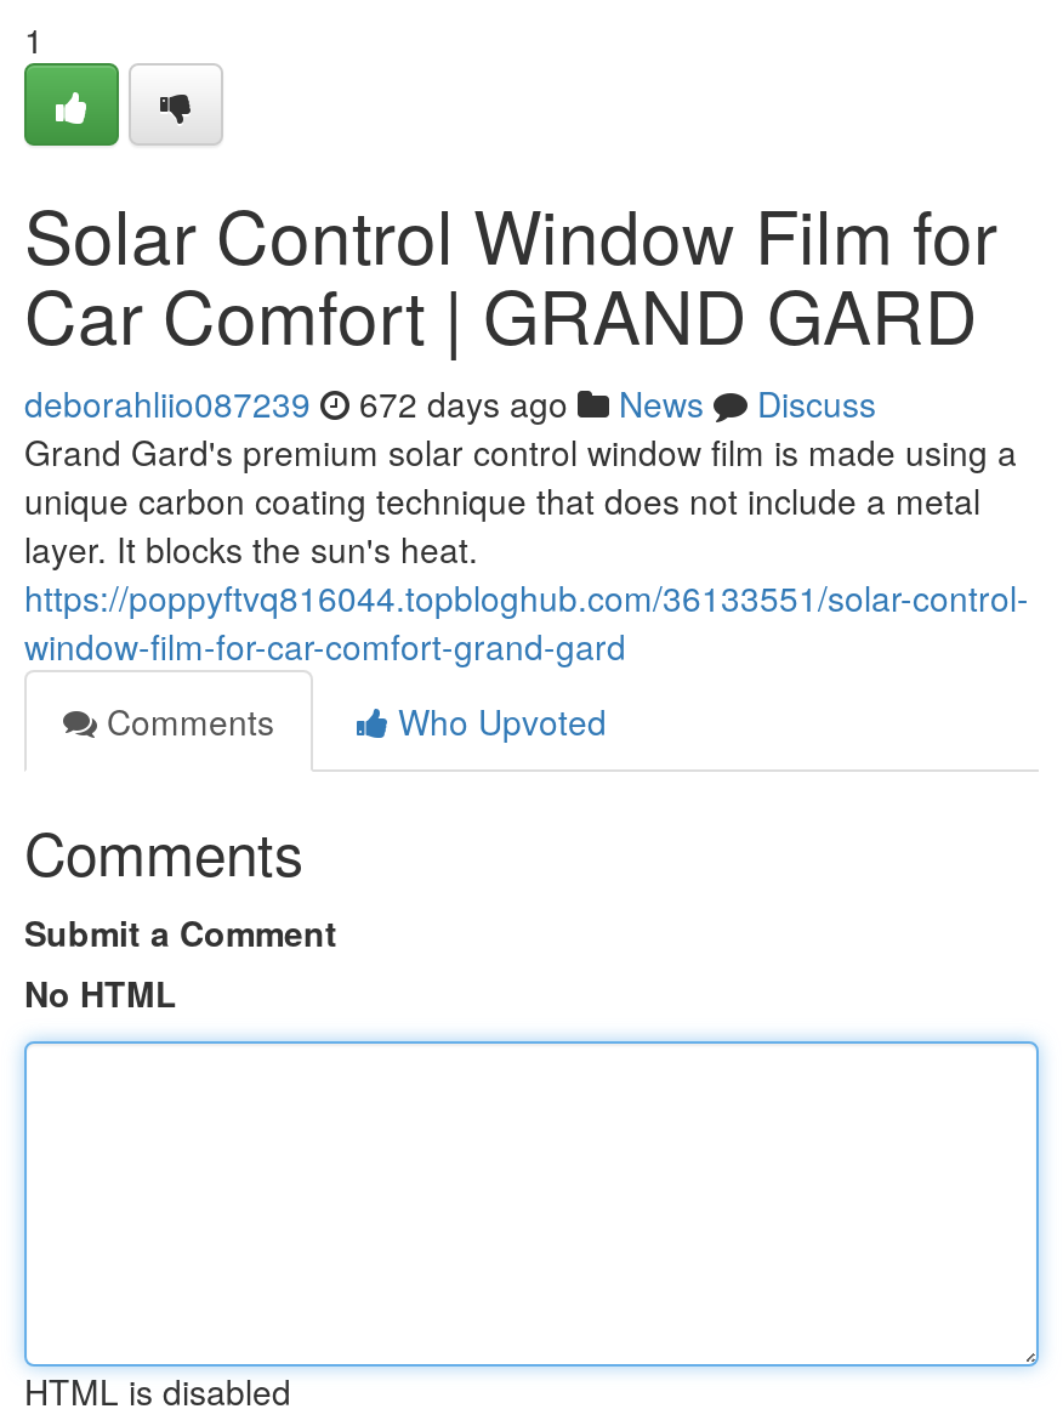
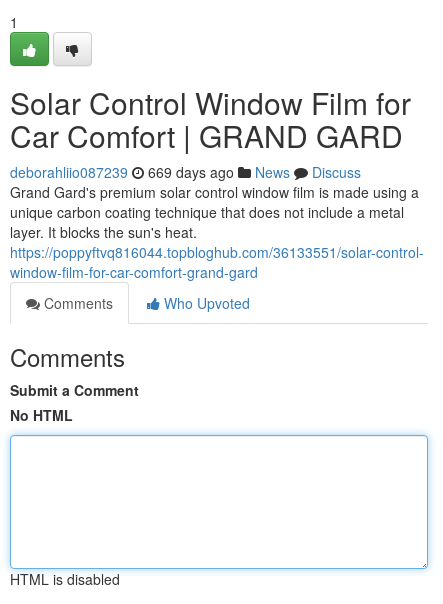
[24,379,876,427] deborahliio087239 672 days ago News Discuss -> [10,162,361,182] deborahliio087239 669 days ago News Discuss

